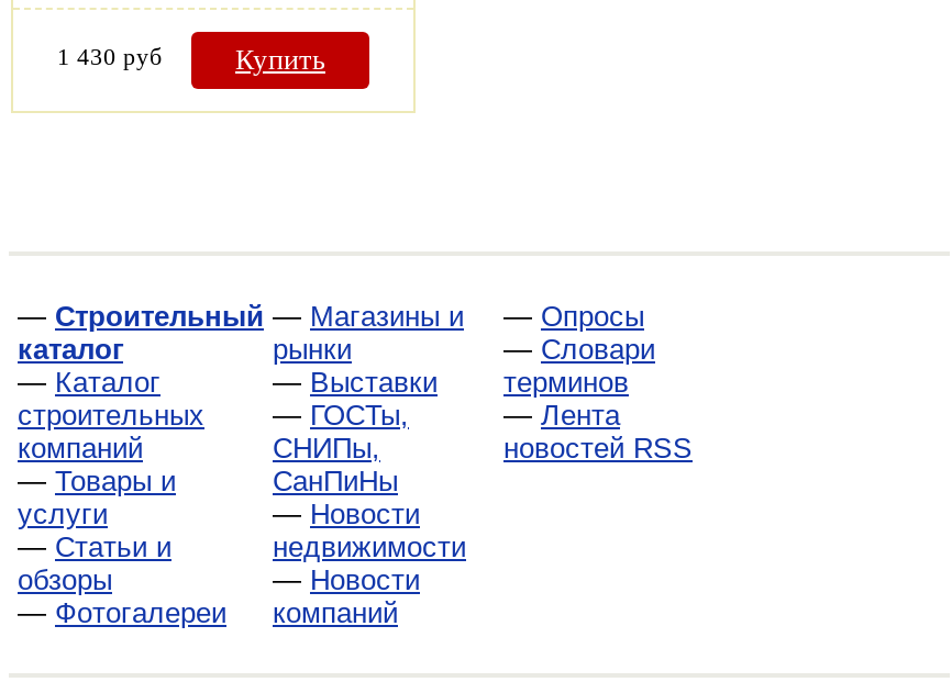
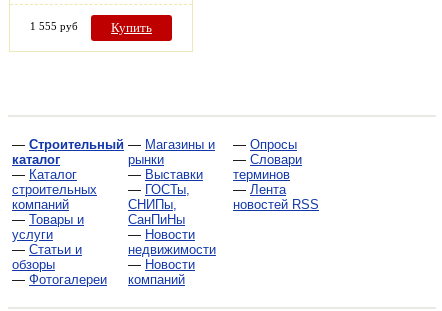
[57,43,163,69] 1 430 руб -> [30,20,78,32] 1 555 руб

